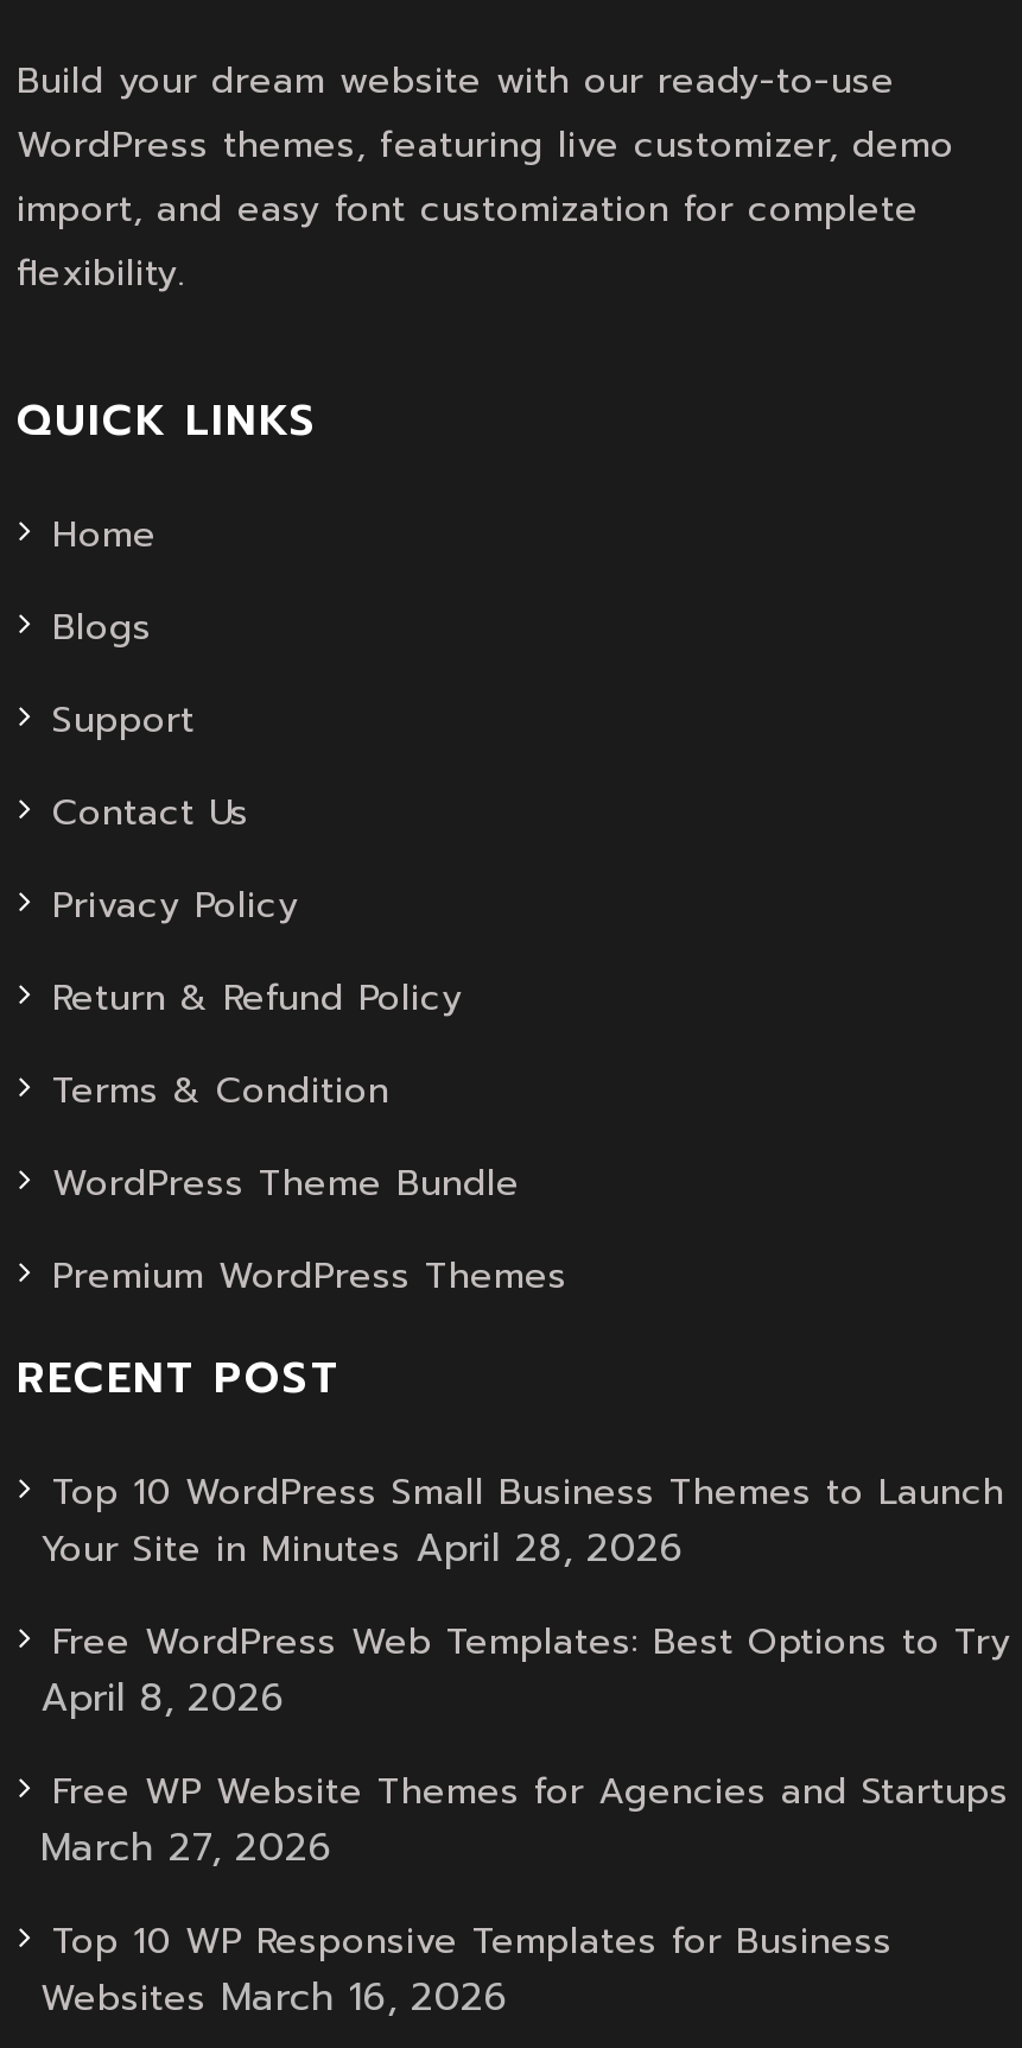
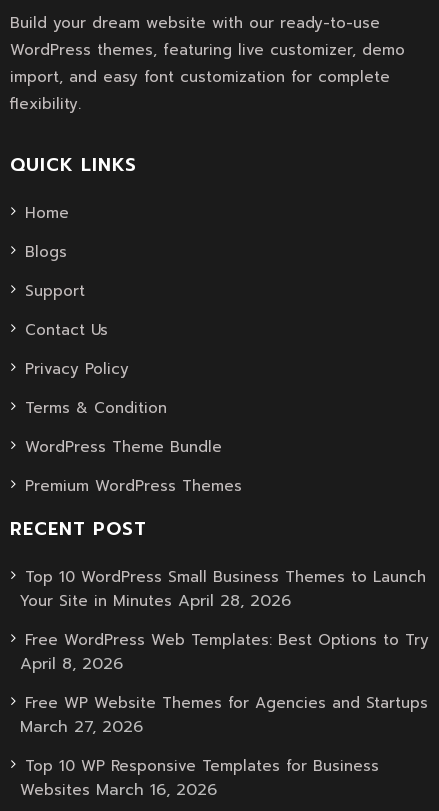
[52,971,463,1024] Return & Refund Policy -> none

